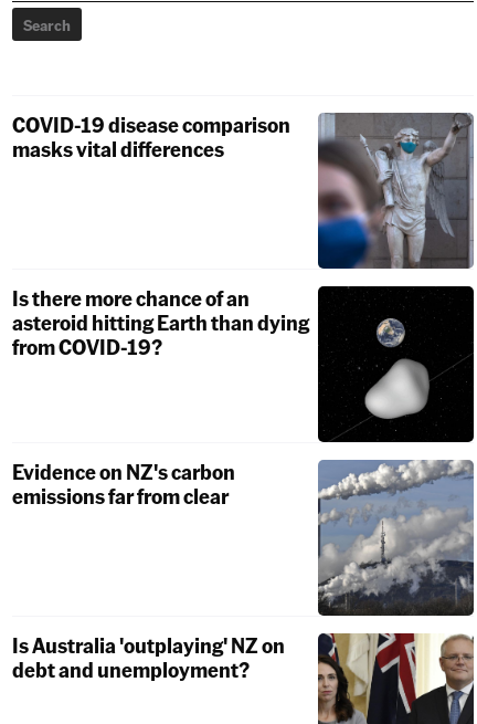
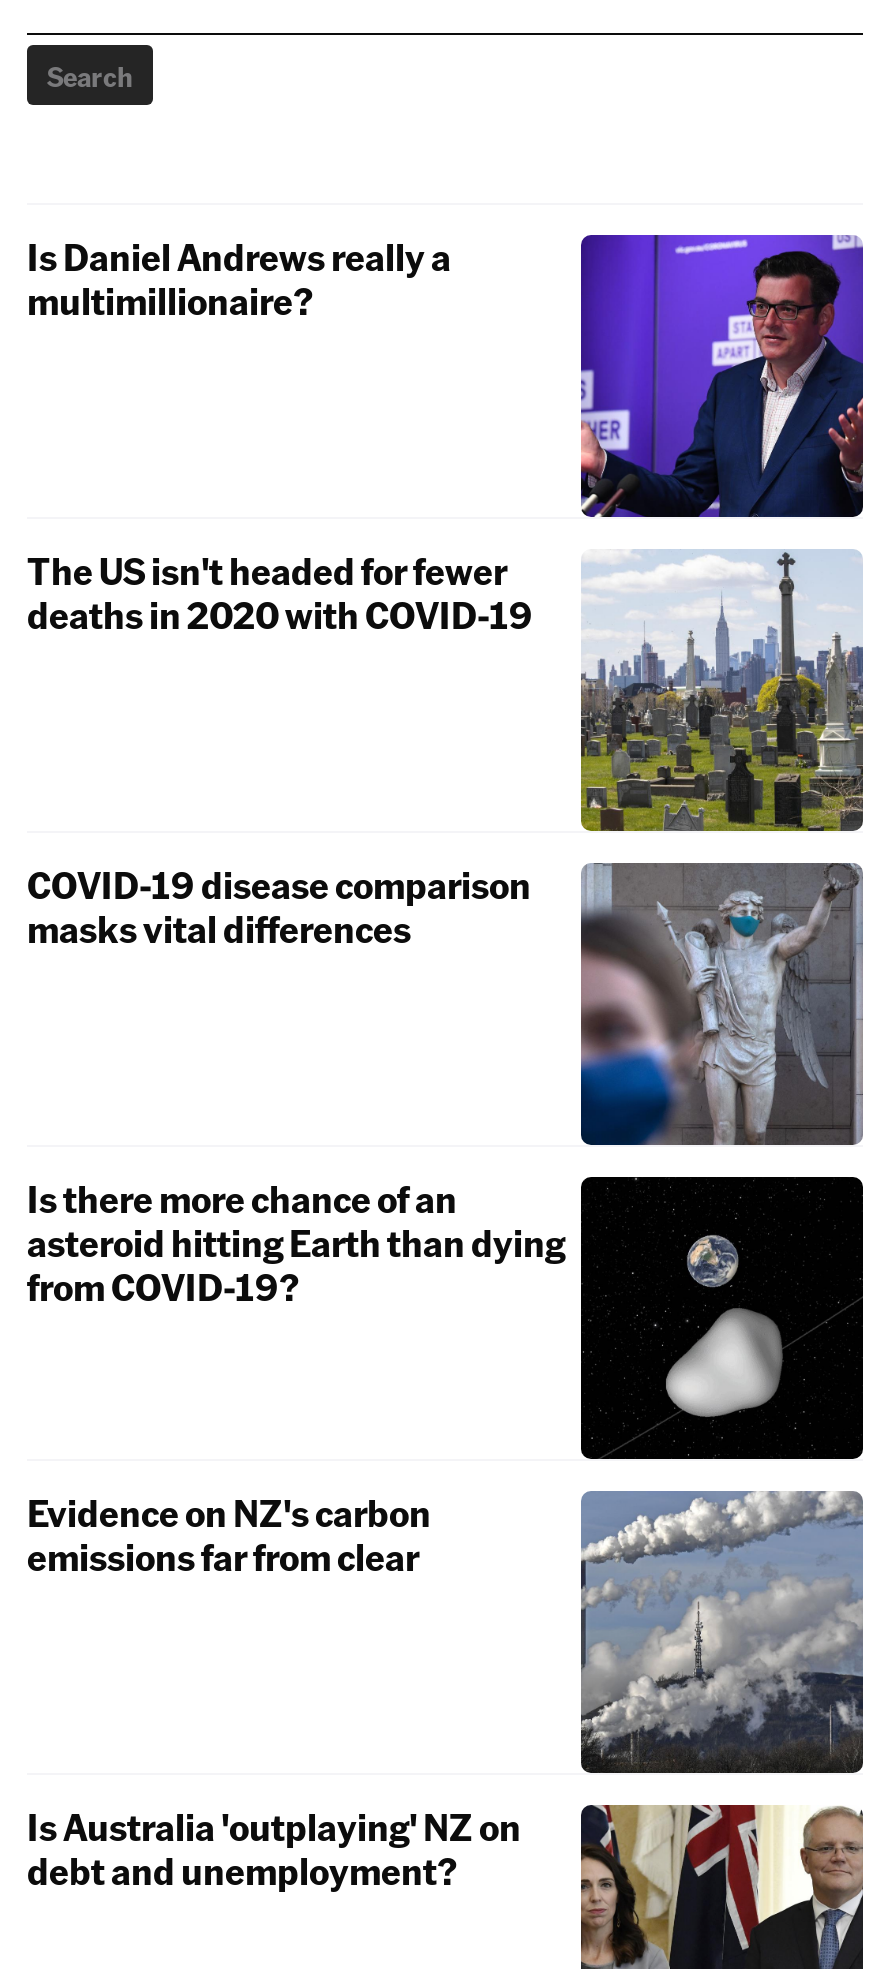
none -> [27,233,451,323] Is Daniel Andrews really a | multimillionaire?
none -> [27,233,865,637] [image] | The US isn't headed for fewer | deaths in 2020 with COVID-19
none -> [579,549,865,833] [image]

